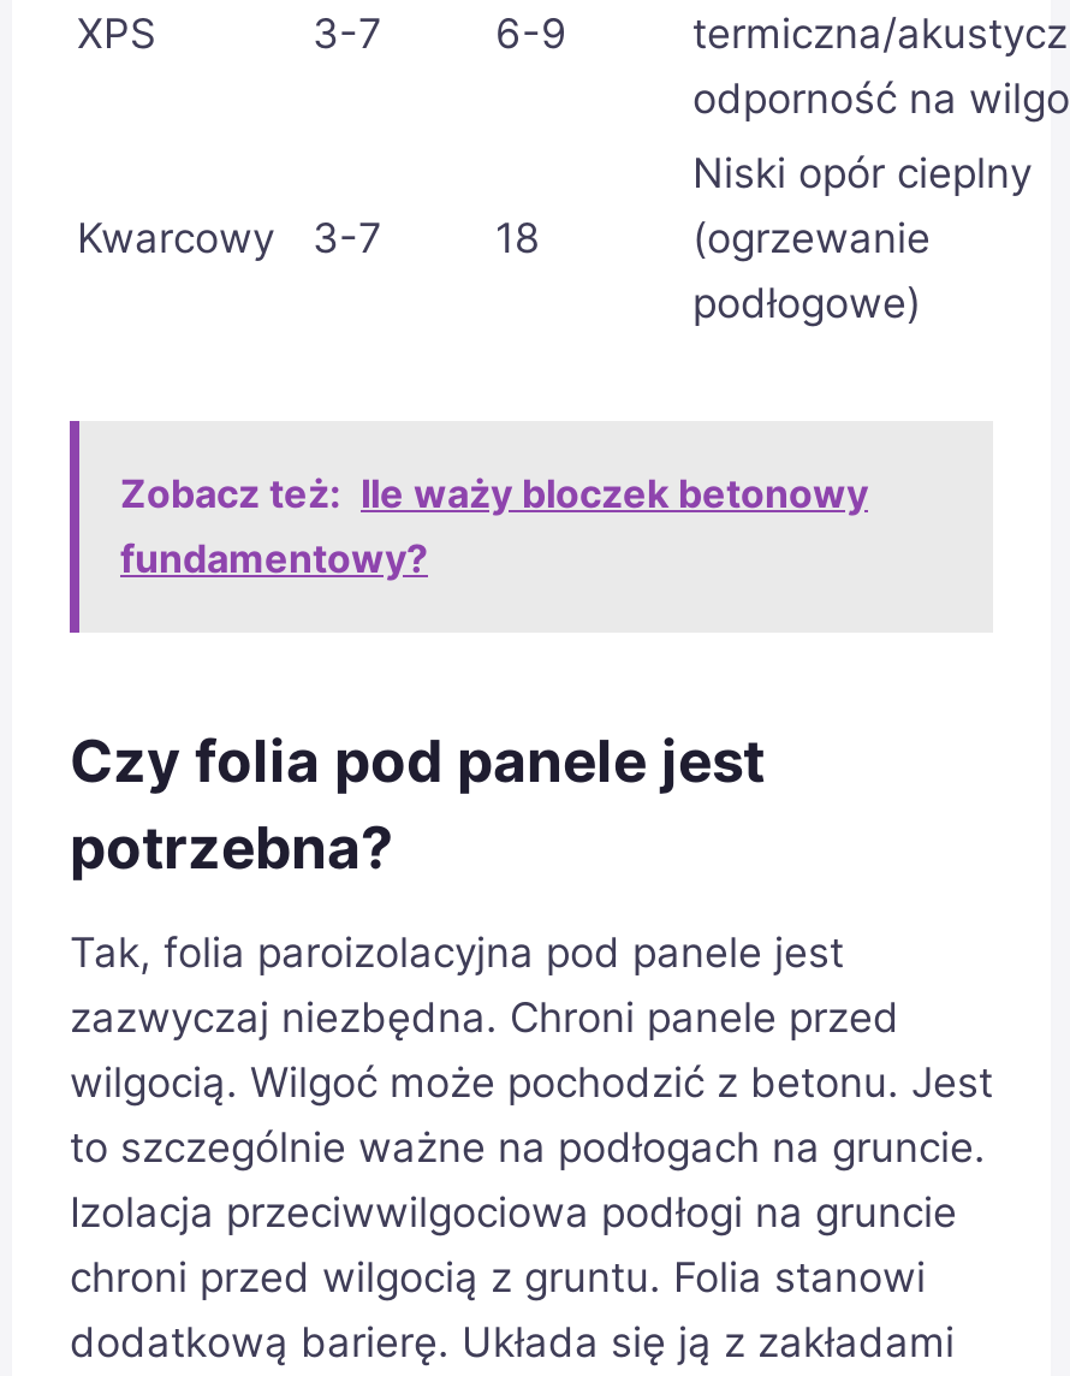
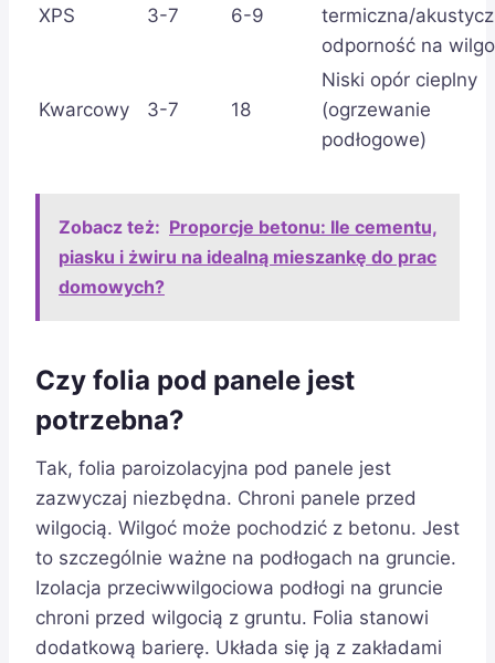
[120,469,868,582] Zobacz też: Ile waży bloczek betonowy | fundamentowy? -> [59,216,438,298] Zobacz też: Proporcje betonu: Ile cementu, | piasku i żwiru na idealną mieszankę do prac | domowych?

